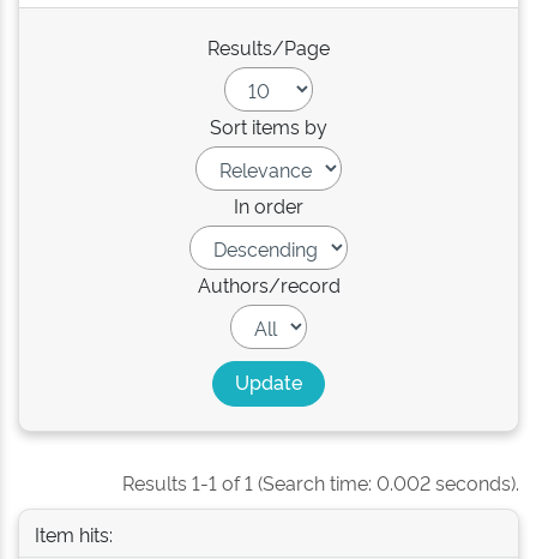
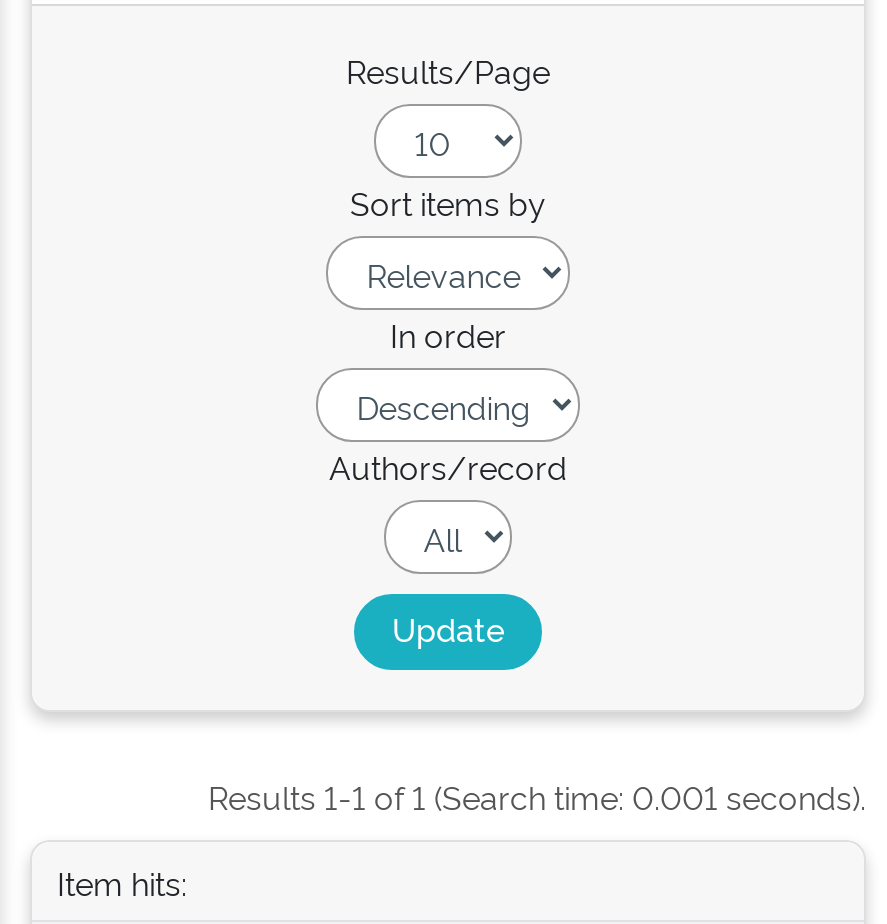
[122,469,519,495] Results 1-1 of 1 (Search time: 0.002 seconds). -> [208,774,866,818] Results 1-1 of 1 (Search time: 0.001 seconds).

